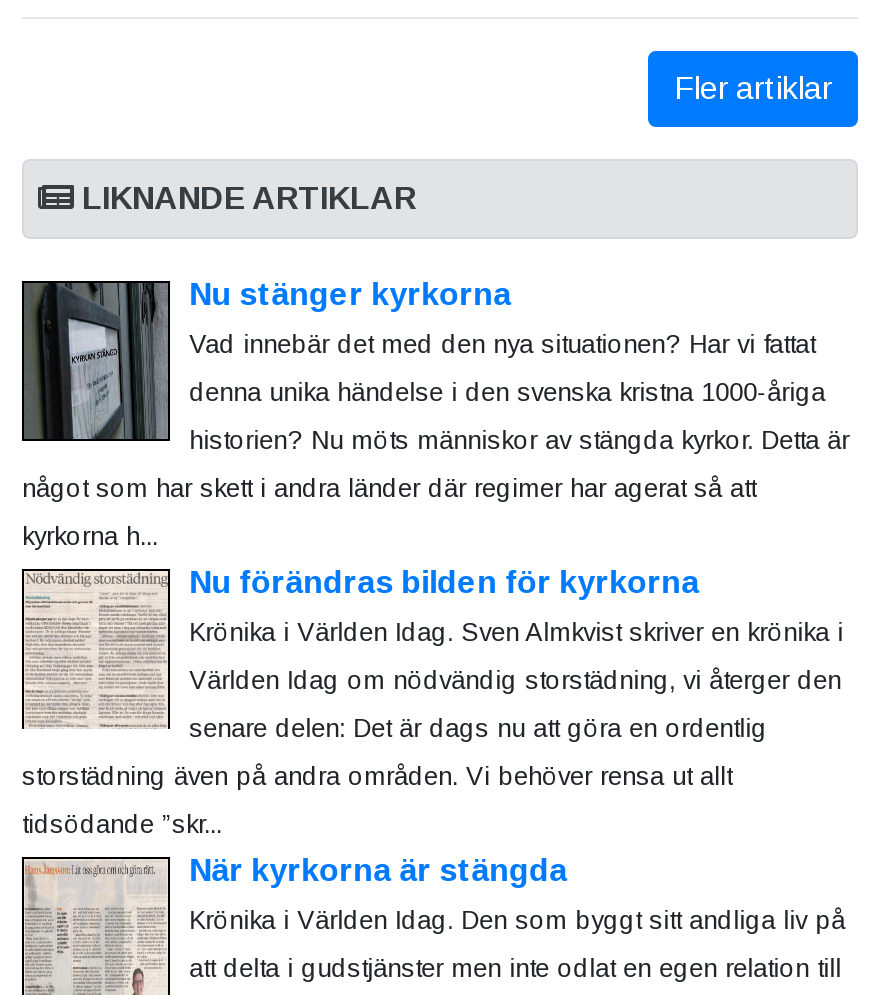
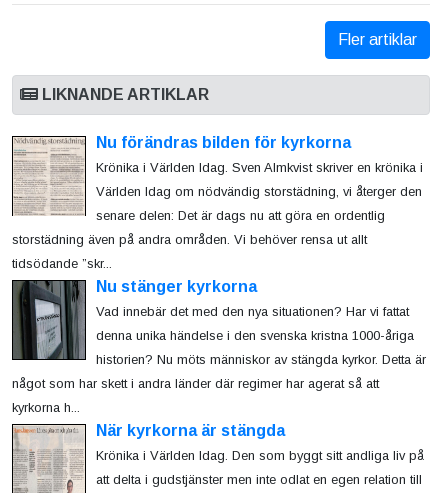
moved [22,277,849,551] -> [12,278,426,415]: [image] | Nu stänger kyrkorna | Vad innebär det med den nya situationen? Har vi fattat | denna unika händelse i den svenska kristna 1000-åriga | historien? Nu möts människor av stängda kyrkor. Detta är | något som har skett i andra länder där regimer har agerat så att | kyrkorna h...
moved [22,565,843,839] -> [12,134,423,271]: [image] | Nu förändras bilden för kyrkorna | Krönika i Världen Idag. Sven Almkvist skriver en krönika i | Världen Idag om nödvändig storstädning, vi återger den | senare delen: Det är dags nu att göra en ordentlig | storstädning även på andra områden. Vi behöver rensa ut allt | tidsödande ”skr...

